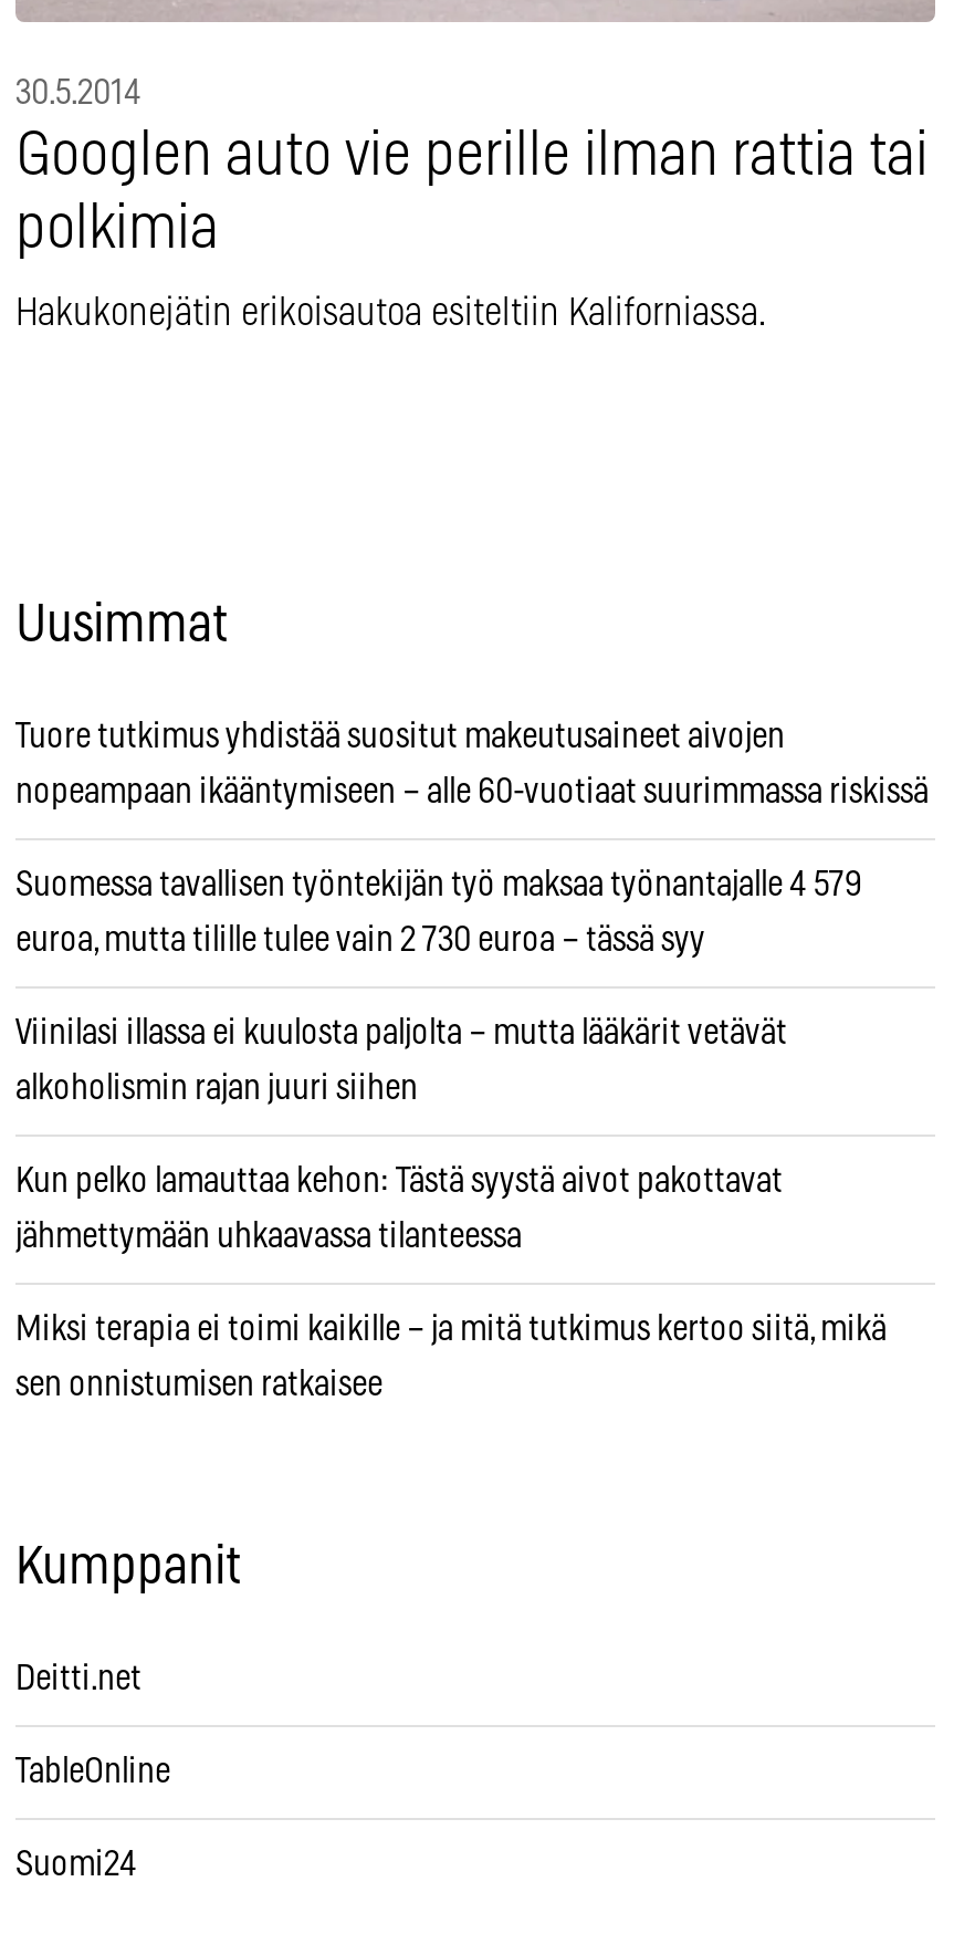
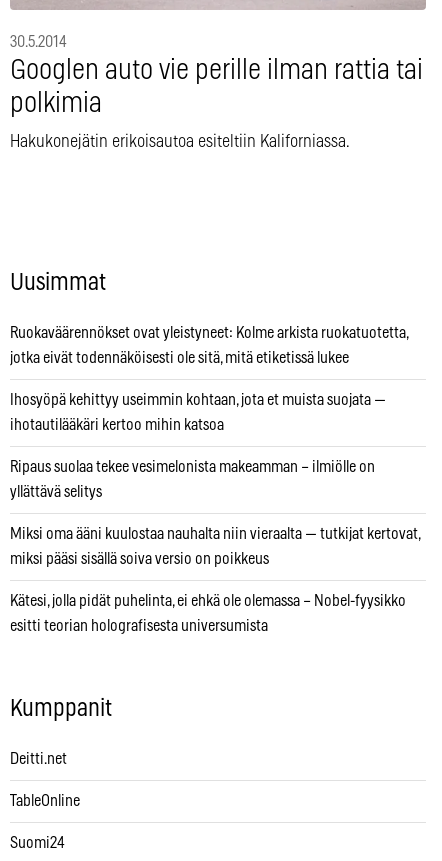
[15,719,785,754] Tuore tutkimus yhdistää suositut makeutusaineet aivojen -> [10,325,408,341] Ruokaväärennökset ovat yleistyneet: Kolme arkista ruokatuotetta,
[15,774,929,809] nopeampaan ikääntymiseen – alle 60-vuotiaat suurimmassa riskissä -> [10,350,349,366] jotka eivät todennäköisesti ole sitä, mitä etiketissä lukee
[15,867,862,902] Suomessa tavallisen työntekijän työ maksaa työnantajalle 4 579 -> [10,392,386,408] Ihosyöpä kehittyy useimmin kohtaan, jota et muista suojata —
[15,922,705,958] euroa, mutta tilille tulee vain 2 730 euroa – tässä syy -> [10,417,224,433] ihotautilääkäri kertoo mihin katsoa
[15,1015,787,1050] Viinilasi illassa ei kuulosta paljolta – mutta lääkärit vetävät -> [10,459,375,475] Ripaus suolaa tekee vesimelonista makeamman – ilmiölle on
[15,1070,418,1106] alkoholismin rajan juuri siihen -> [10,484,102,500] yllättävä selitys
[15,1163,783,1199] Kun pelko lamauttaa kehon: Tästä syystä aivot pakottavat -> [10,526,420,542] Miksi oma ääni kuulostaa nauhalta niin vieraalta — tutkijat kertovat,
[15,1219,522,1254] jähmettymään uhkaavassa tilanteessa -> [10,551,269,567] miksi pääsi sisällä soiva versio on poikkeus
[15,1311,887,1347] Miksi terapia ei toimi kaikille – ja mitä tutkimus kertoo siitä, mikä -> [10,593,406,609] Kätesi, jolla pidät puhelinta, ei ehkä ole olemassa – Nobel-fyysikko
[15,1367,382,1402] sen onnistumisen ratkaisee -> [10,618,268,634] esitti teorian holografisesta universumista

